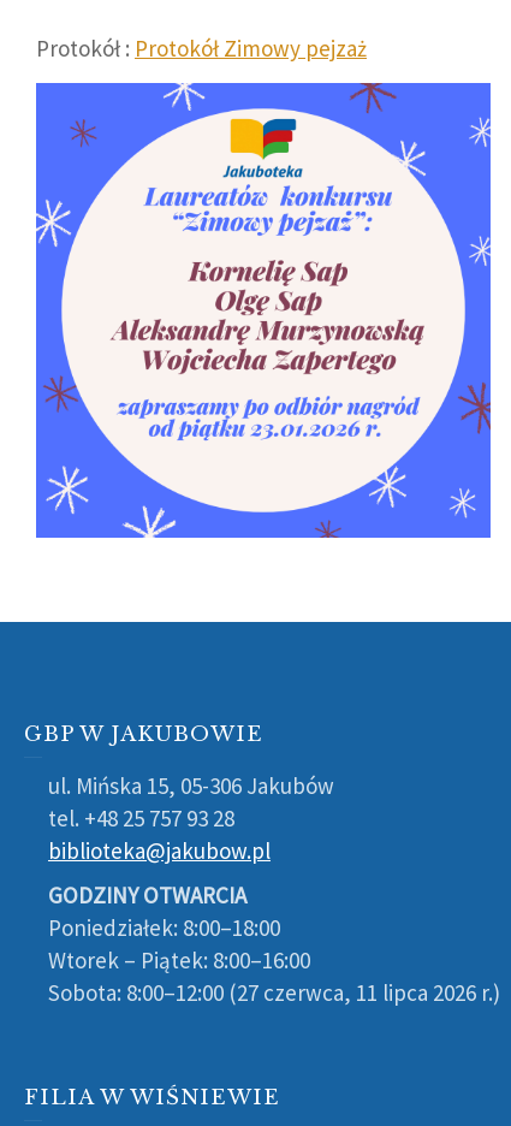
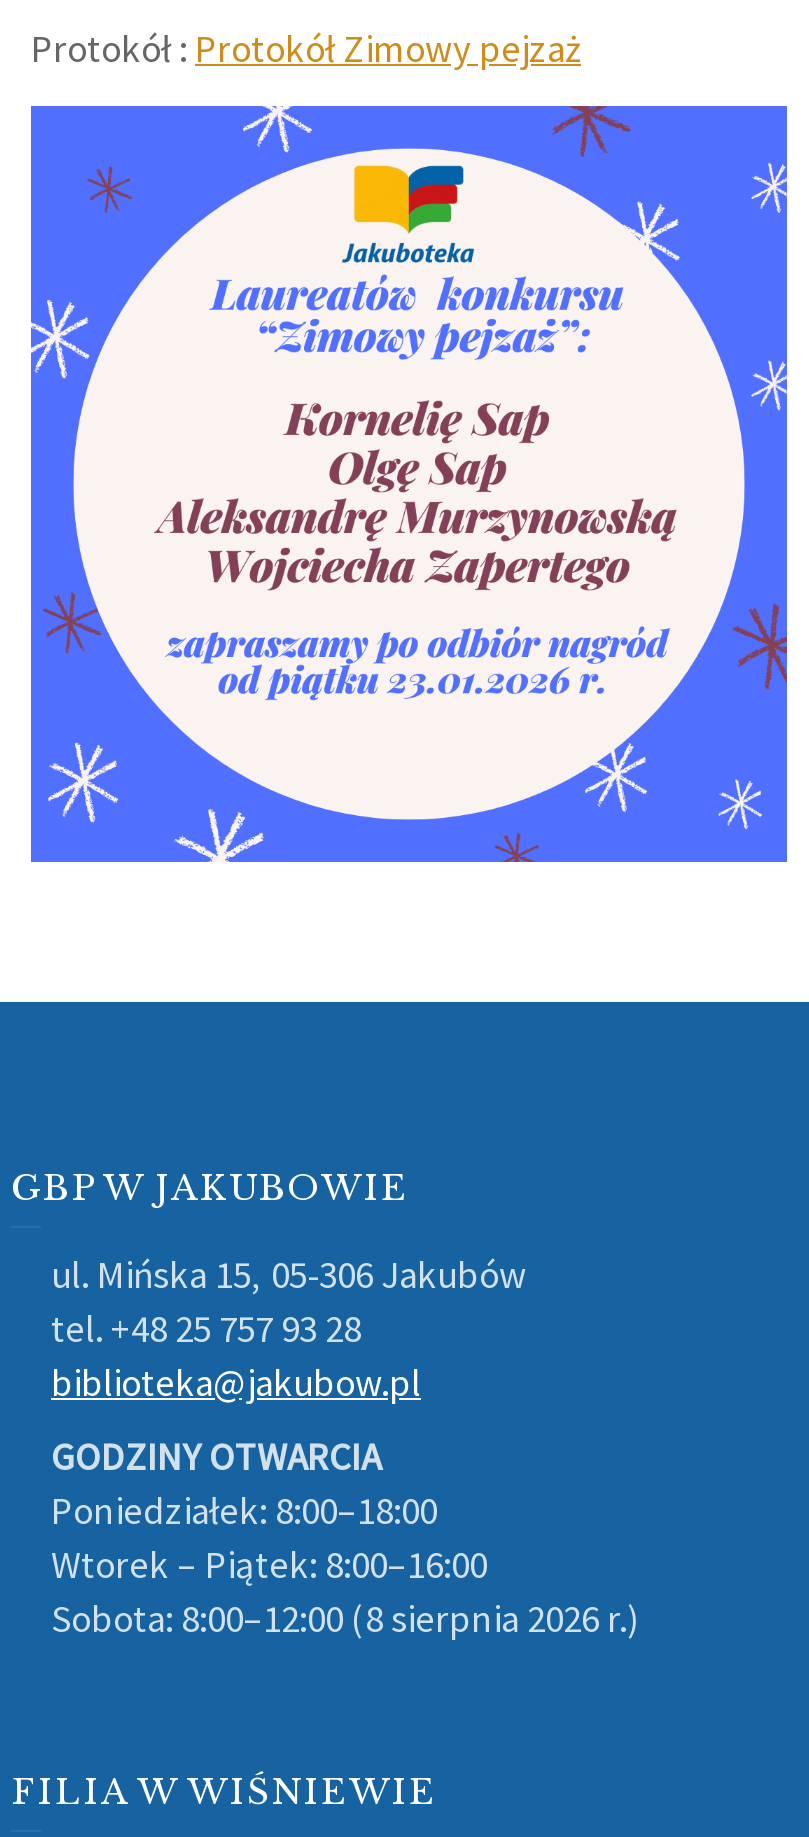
[48,978,500,1007] Sobota: 8:00–12:00 (27 czerwca, 11 lipca 2026 r.) -> [51,1594,639,1642] Sobota: 8:00–12:00 (8 sierpnia 2026 r.)

